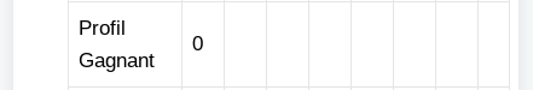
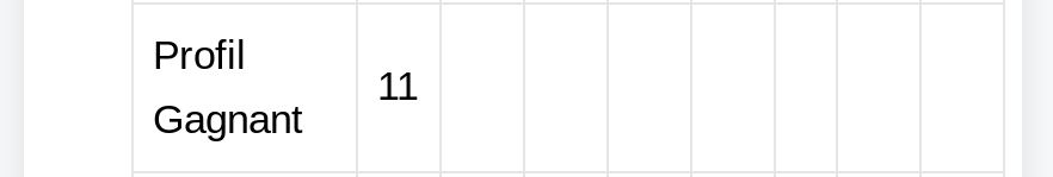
[192,32,203,55] 0 -> [377,63,418,108] 11

